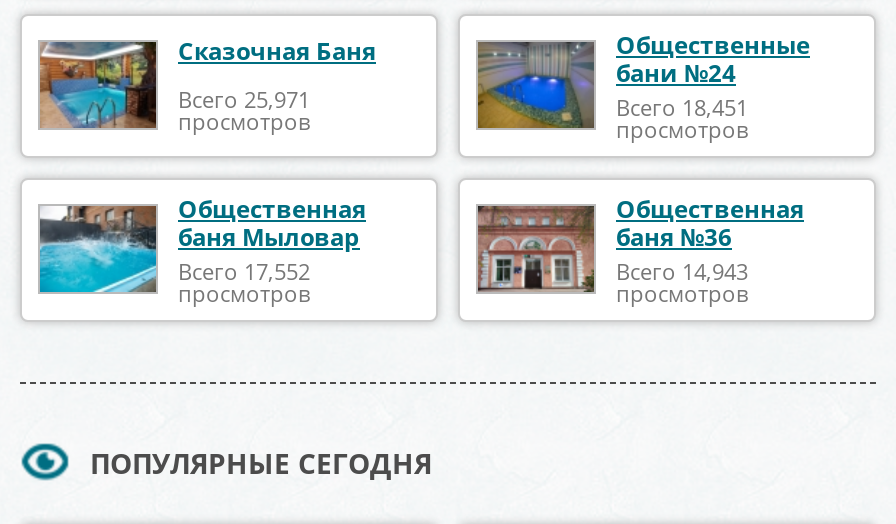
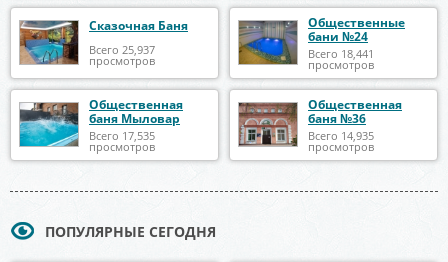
[178,84,310,114] Всего 25,971 -> [89,42,155,57] Всего 25,937
[616,91,748,121] Всего 18,451 -> [308,45,374,60] Всего 18,441
[178,255,310,285] Всего 17,552 -> [89,127,155,142] Всего 17,535
[616,255,748,285] Всего 14,943 -> [308,127,374,142] Всего 14,935

